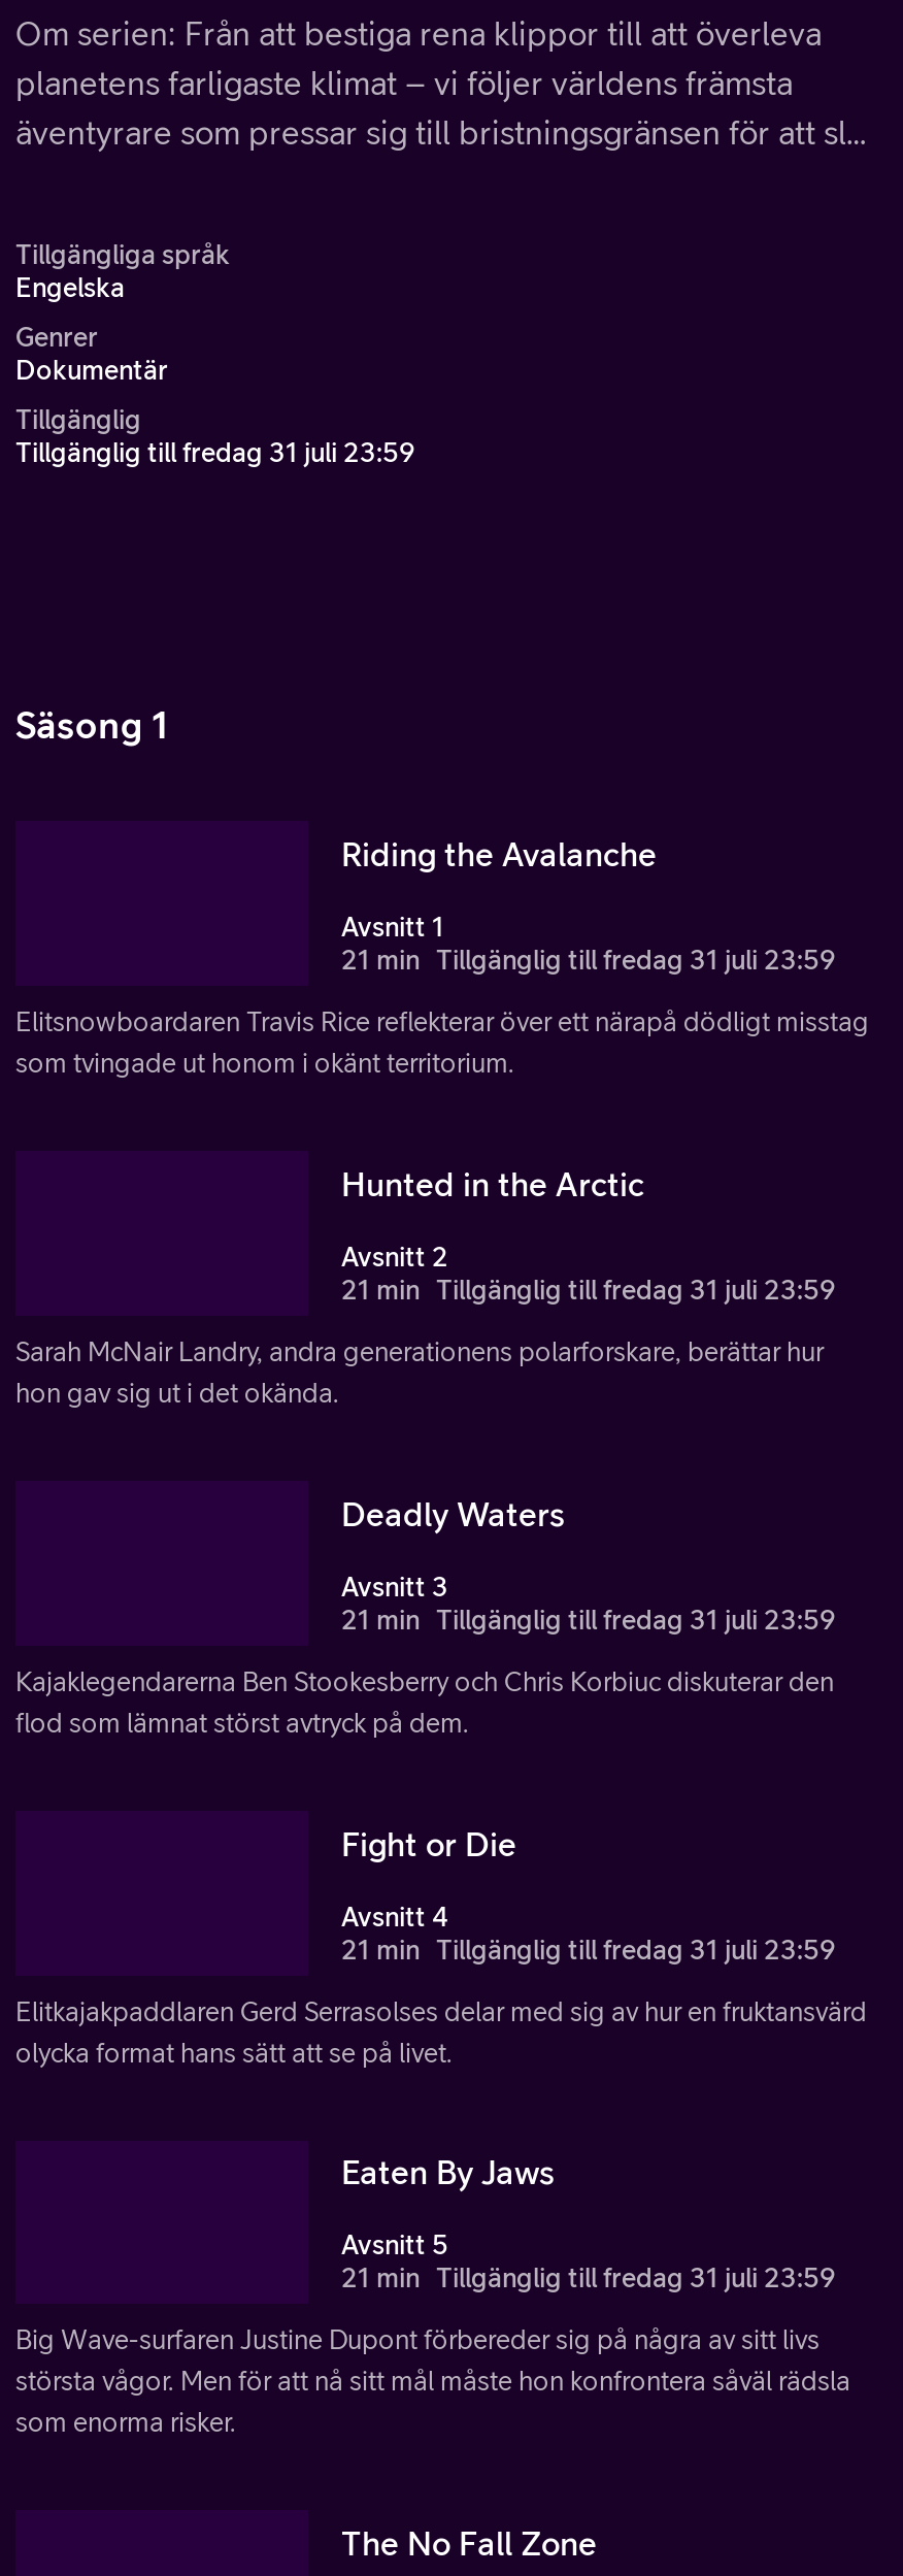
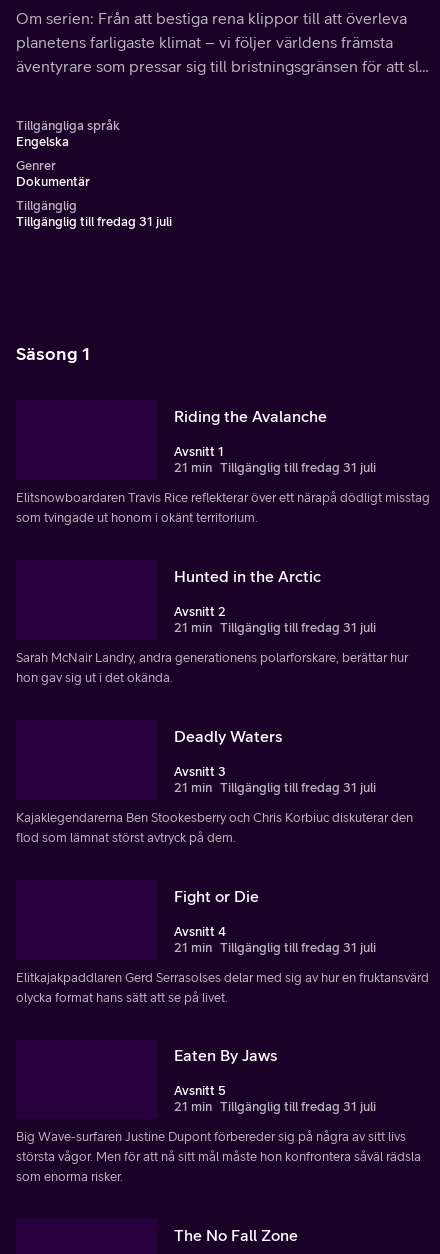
[15,437,415,468] Tillgänglig till fredag 31 juli 23:59 -> [16,214,172,229] Tillgänglig till fredag 31 juli
[341,944,836,975] 21 min Tillgänglig till fredag 31 juli 23:59 -> [174,460,376,475] 21 min Tillgänglig till fredag 31 juli
[341,1274,836,1305] 21 min Tillgänglig till fredag 31 juli 23:59 -> [174,620,376,635] 21 min Tillgänglig till fredag 31 juli
[341,1604,836,1635] 21 min Tillgänglig till fredag 31 juli 23:59 -> [174,780,376,795] 21 min Tillgänglig till fredag 31 juli
[341,1934,836,1965] 21 min Tillgänglig till fredag 31 juli 23:59 -> [174,940,376,955] 21 min Tillgänglig till fredag 31 juli
[341,2263,836,2294] 21 min Tillgänglig till fredag 31 juli 23:59 -> [174,1099,376,1114] 21 min Tillgänglig till fredag 31 juli

